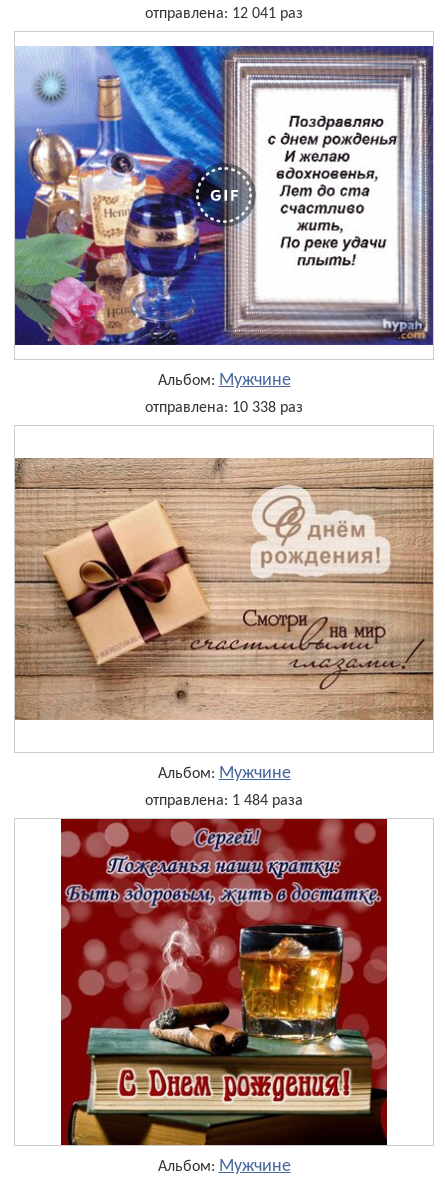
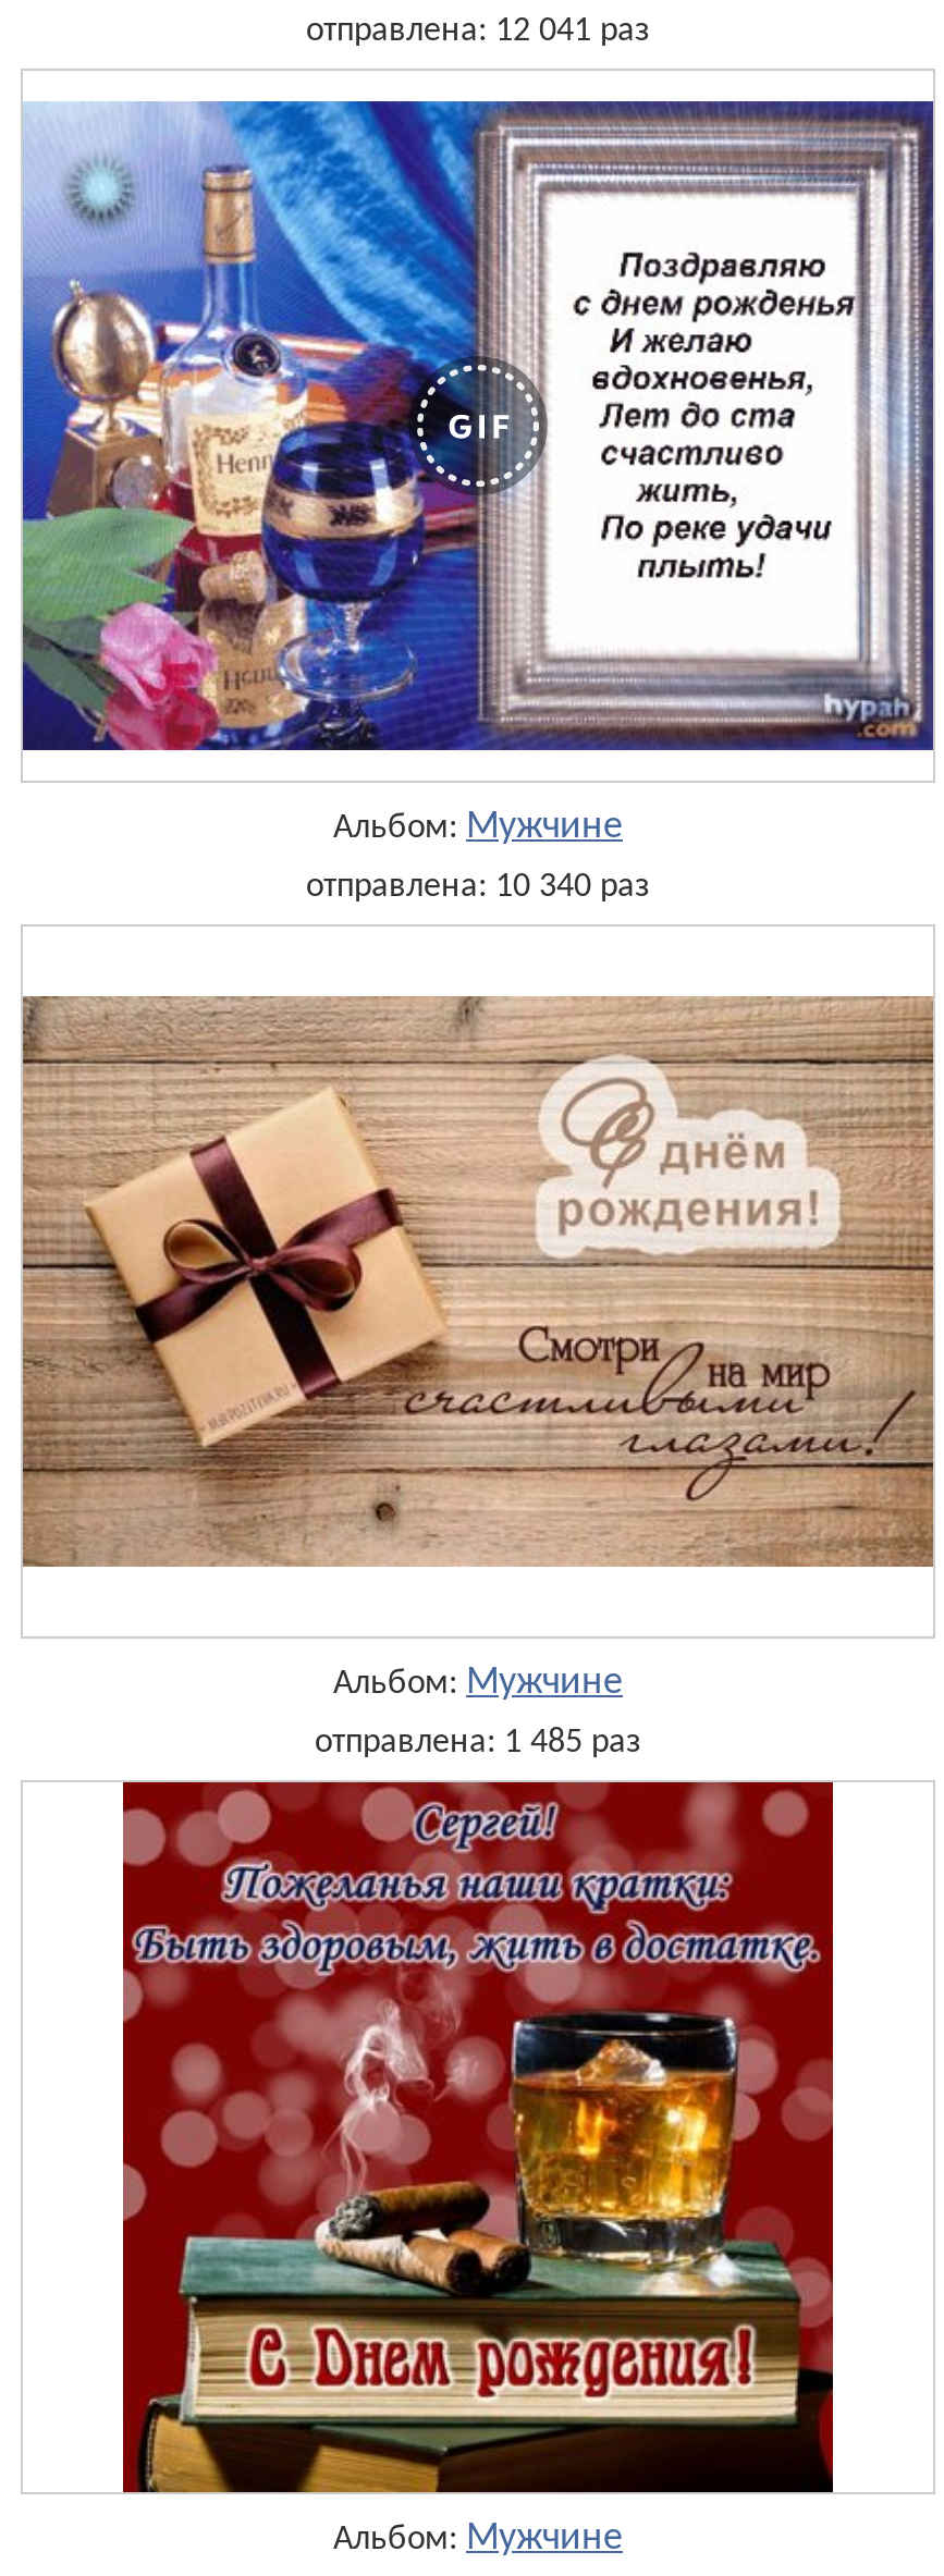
[145,400,303,416] отправлена: 10 338 раз -> [306,870,650,905] отправлена: 10 340 раз
[145,793,303,809] отправлена: 1 484 раза -> [315,1726,641,1761] отправлена: 1 485 раз

